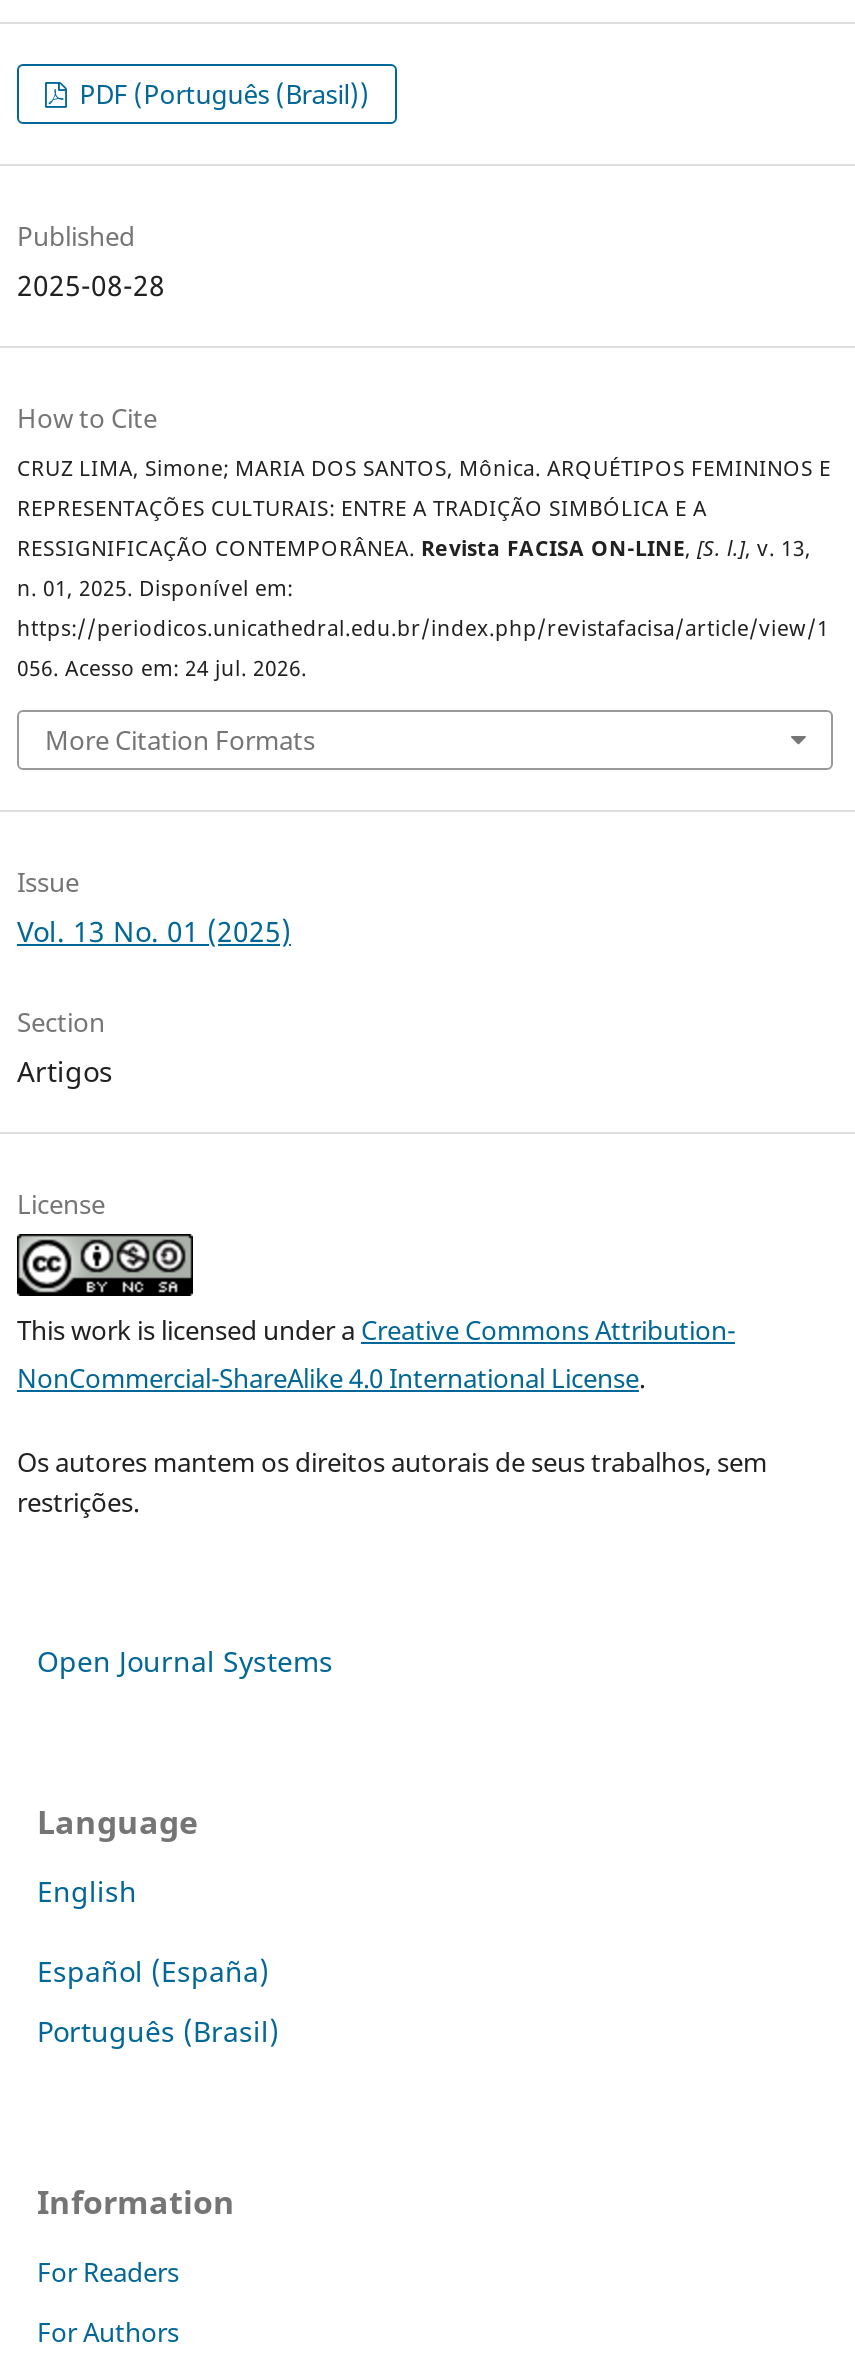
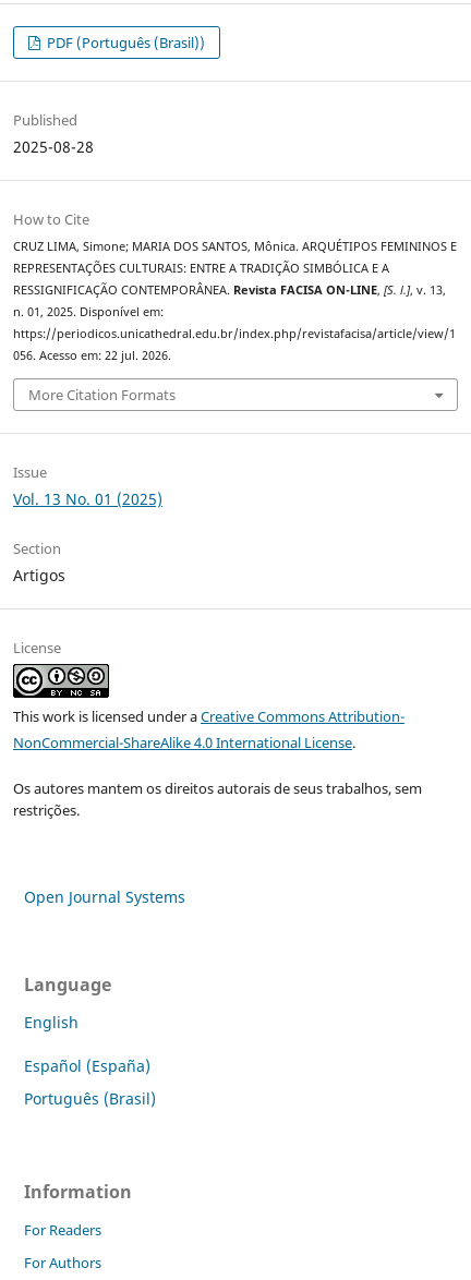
[17,654,307,682] 056. Acesso em: 24 jul. 2026. -> [13,348,171,363] 056. Acesso em: 22 jul. 2026.

